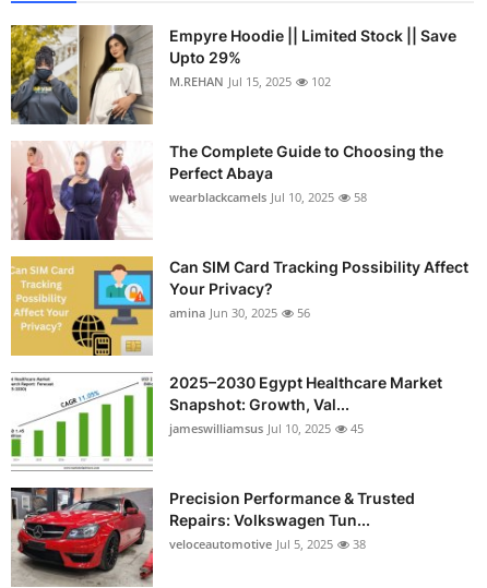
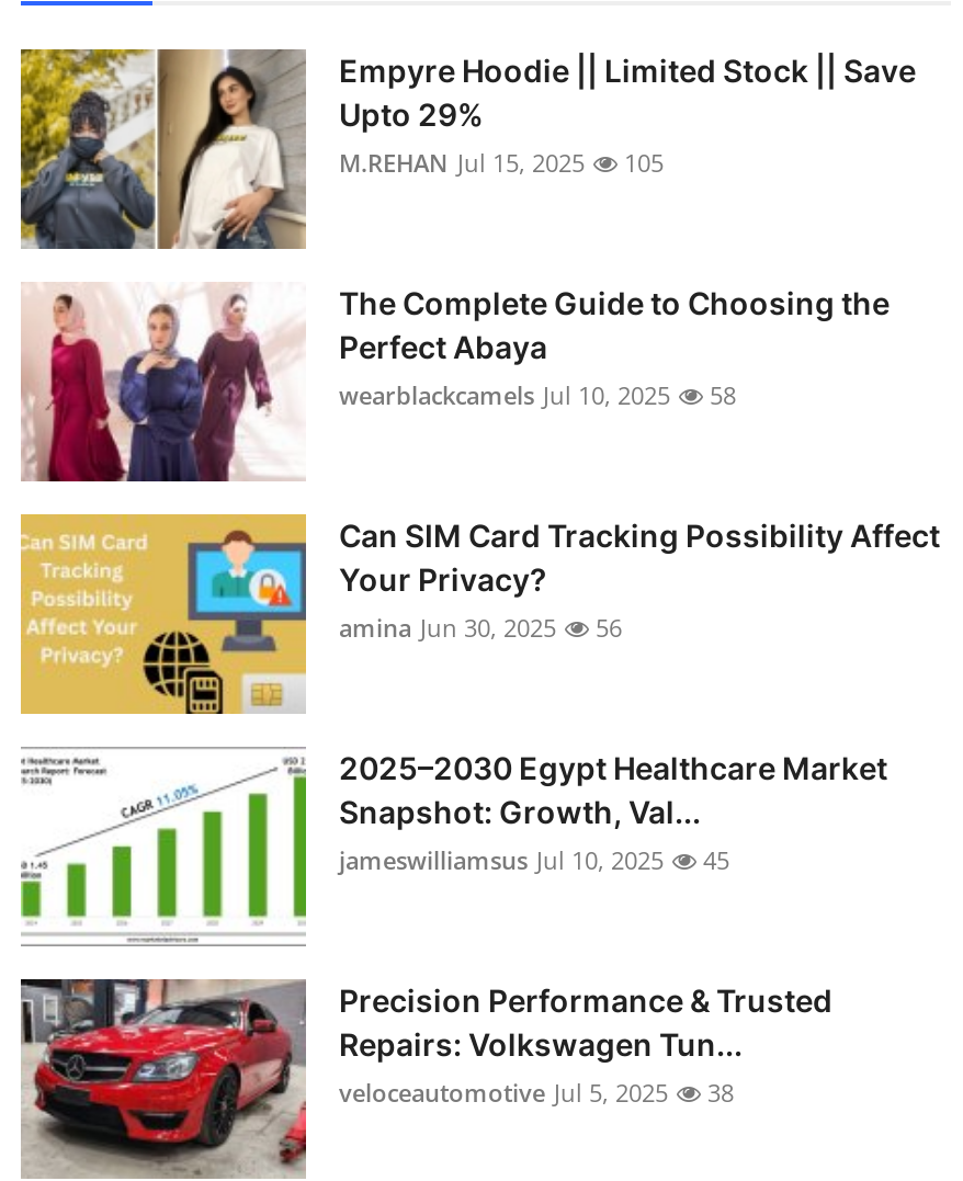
[169,73,331,89] M.REHAN Jul 15, 2025 102 -> [339,147,664,180] M.REHAN Jul 15, 2025 105

